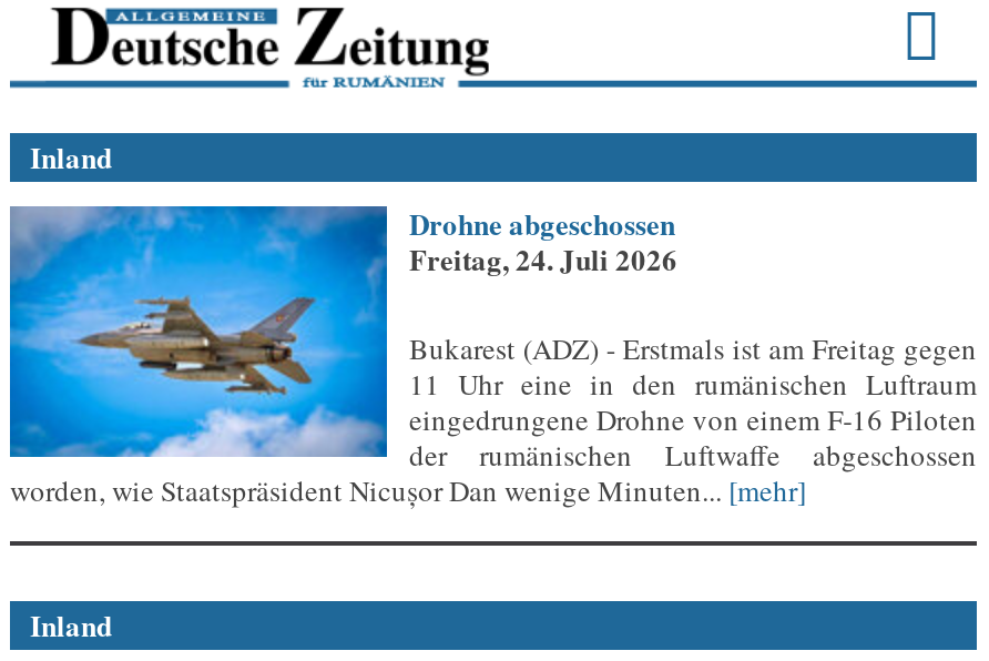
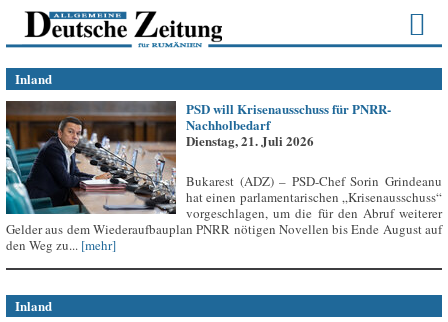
[10,204,977,510] [image] | Bukarest (ADZ) - Erstmals ist am Freitag gegen | 11 Uhr eine in den rumänischen Luftraum | eingedrungene Drohne von einem F-16 Piloten | der rumänischen Luftwaffe abgeschossen | worden, wie Staatspräsident Nicușor Dan wenige Minuten... [mehr] -> [5,100,442,254] [image] | Bukarest (ADZ) – PSD-Chef Sorin Grindeanu | hat einen parlamentarischen „Krisenausschuss“ | vorgeschlagen, um die für den Abruf weiterer | Gelder aus dem Wiederaufbauplan PNRR nötigen Novellen bis Ende August auf | den Weg zu... [mehr]
[409,202,677,279] Drohne abgeschossen | Freitag, 24. Juli 2026 -> [186,99,391,150] PSD will Krisenausschuss für PNRR- | Nachholbedarf | Dienstag, 21. Juli 2026

